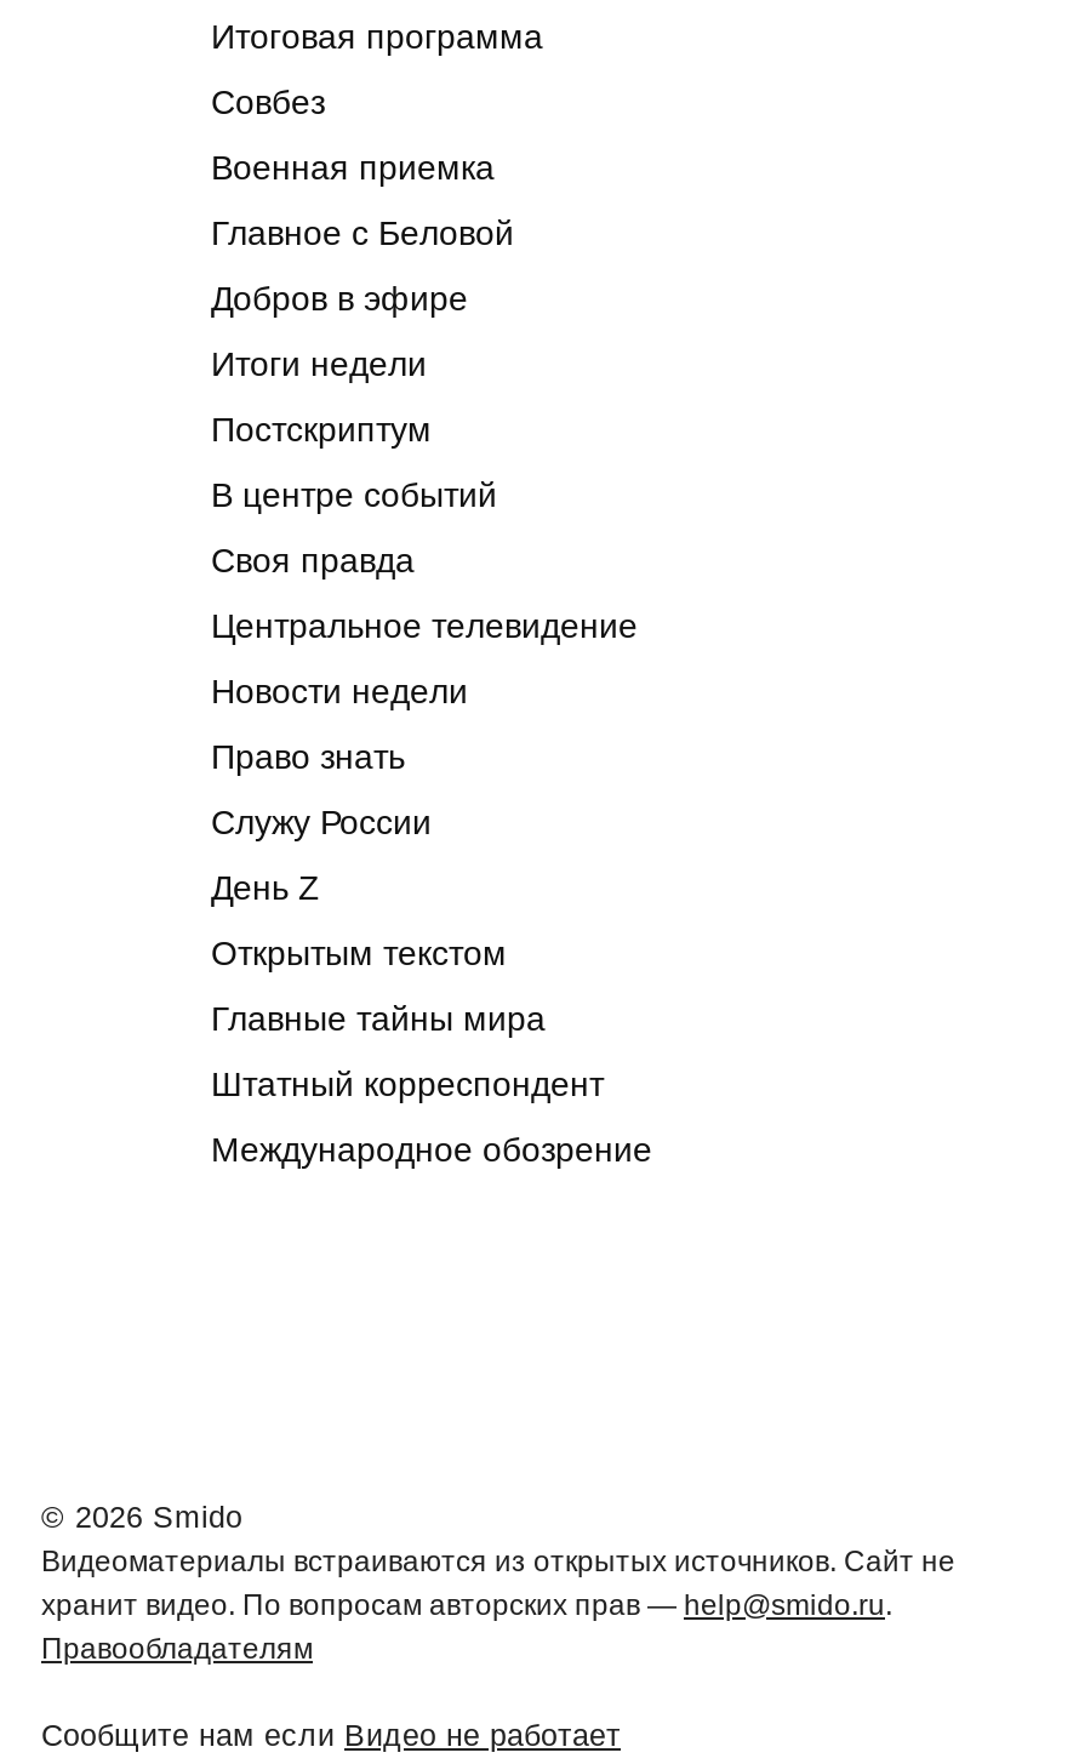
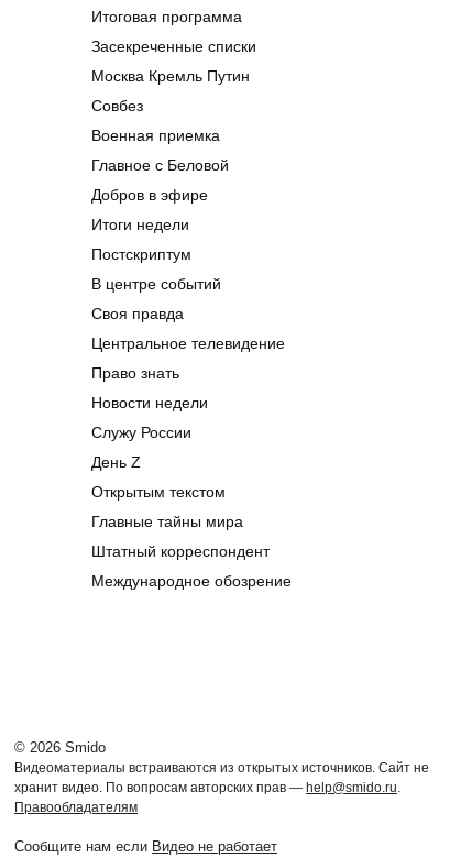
none -> [91,38,256,85] Засекреченные списки | Москва Кремль Путин
moved [211,672,468,711] -> [91,394,208,412]: Новости недели

